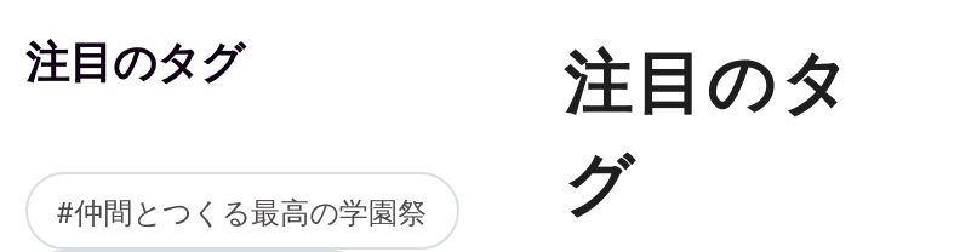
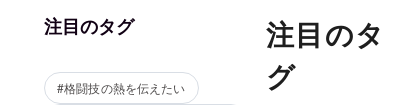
[57,189,427,230] #仲間とつくる最高の学園祭 -> [57,79,185,96] #格闘技の熱を伝えたい

